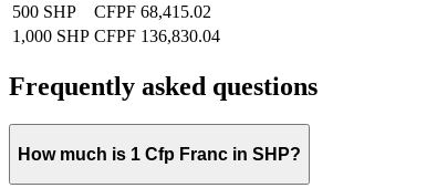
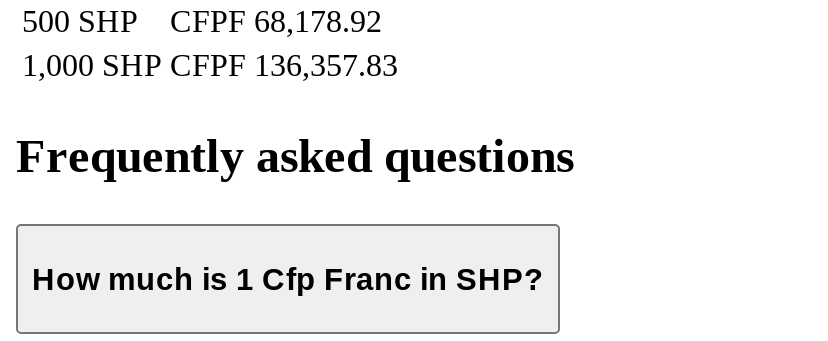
[12,2,211,21] 500 SHP CFPF 68,415.02 -> [22,4,382,38] 500 SHP CFPF 68,178.92
[12,27,220,46] 1,000 SHP CFPF 136,830.04 -> [22,48,398,82] 1,000 SHP CFPF 136,357.83

